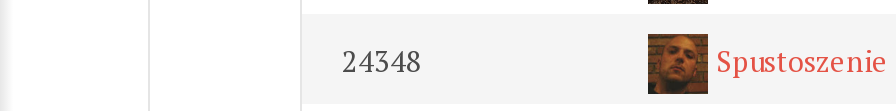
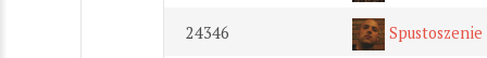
[342,42,422,80] 24348 -> [186,23,229,43] 24346

